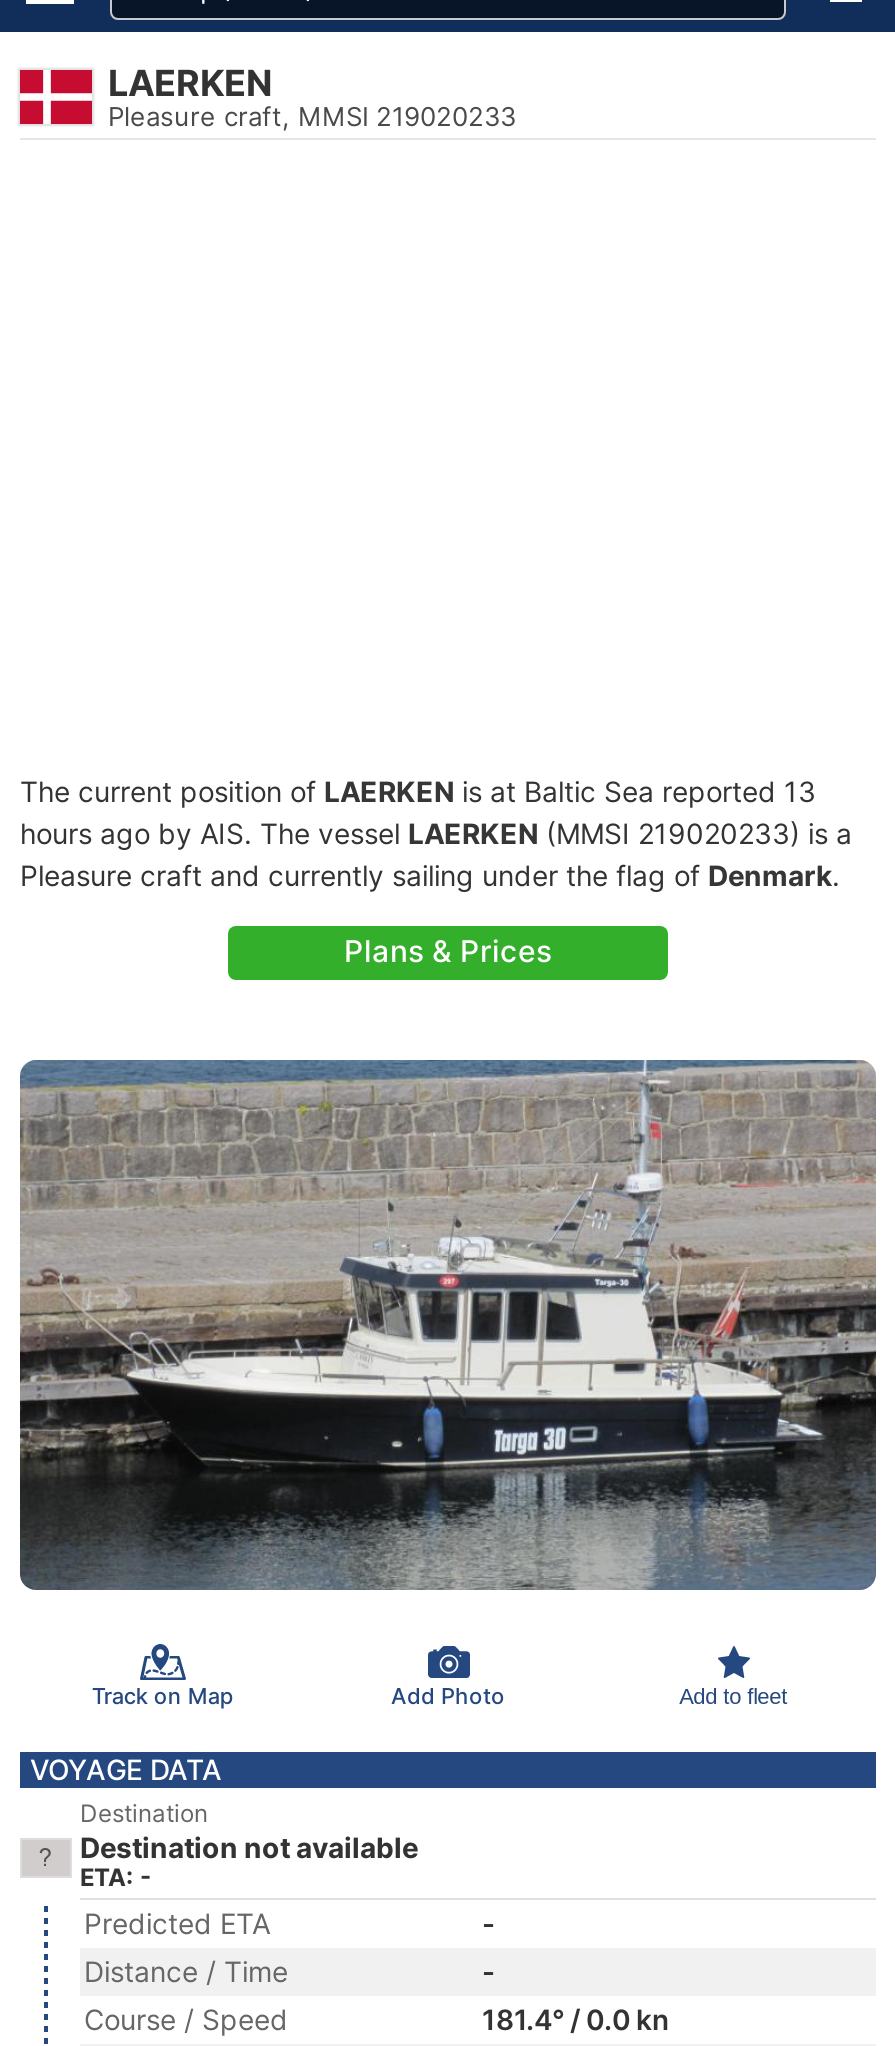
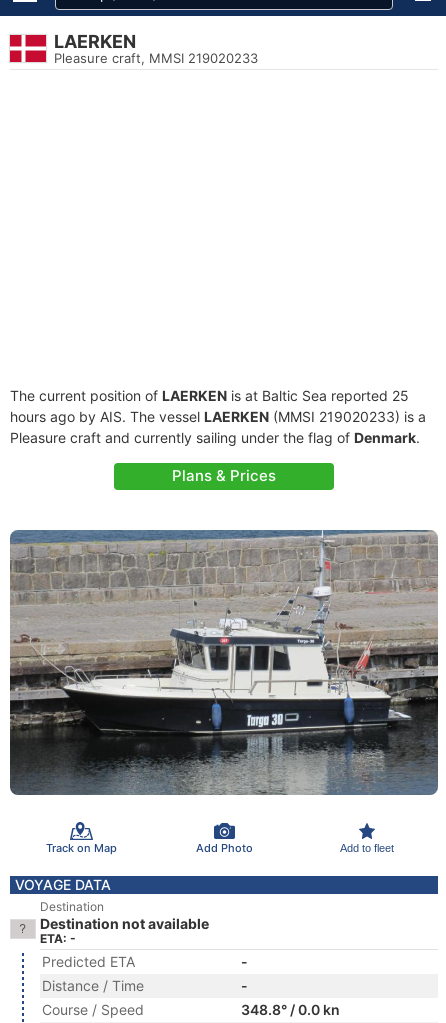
[20,774,816,808] The current position of LAERKEN is at Baltic Sea reported 13 -> [10,387,409,404] The current position of LAERKEN is at Baltic Sea reported 25
[482,2002,670,2036] 181.4° / 0.0 kn -> [241,1001,340,1018] 348.8° / 0.0 kn

